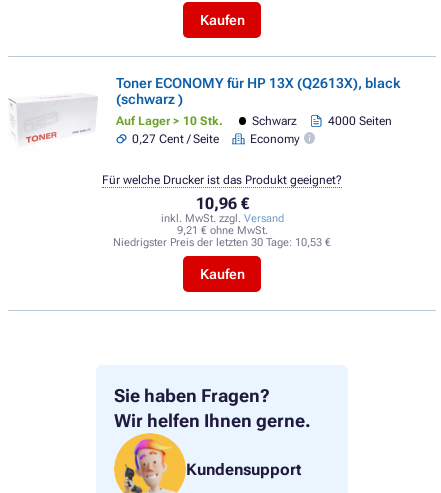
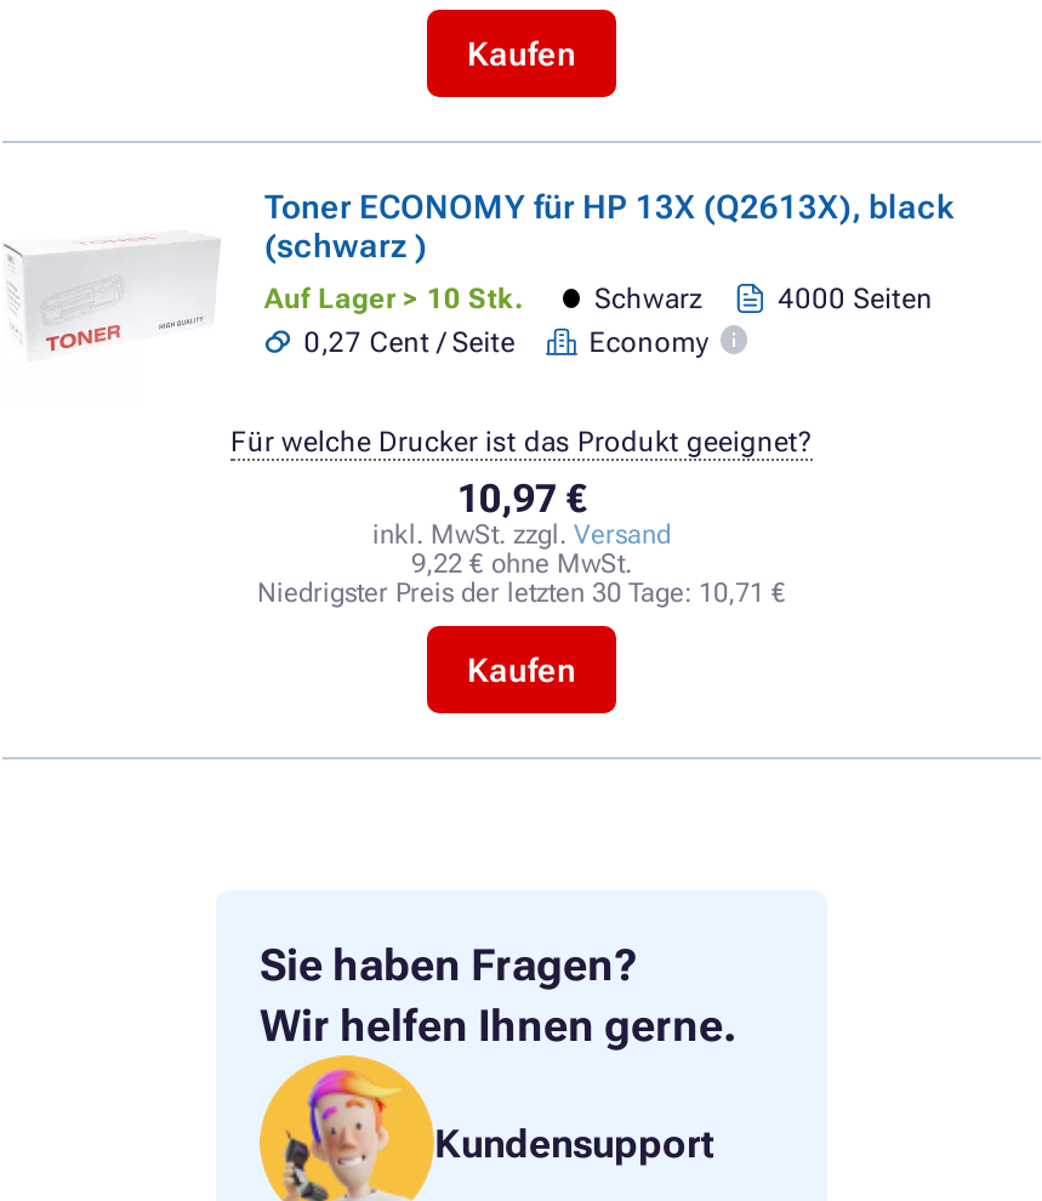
[195,194,248,213] 10,96 € -> [457,475,586,521] 10,97 €
[176,224,267,237] 9,21 € ohne MwSt. -> [411,548,632,580] 9,22 € ohne MwSt.
[113,236,331,249] Niedrigster Preis der letzten 30 Tage: 10,53 € -> [257,577,786,609] Niedrigster Preis der letzten 30 Tage: 10,71 €

